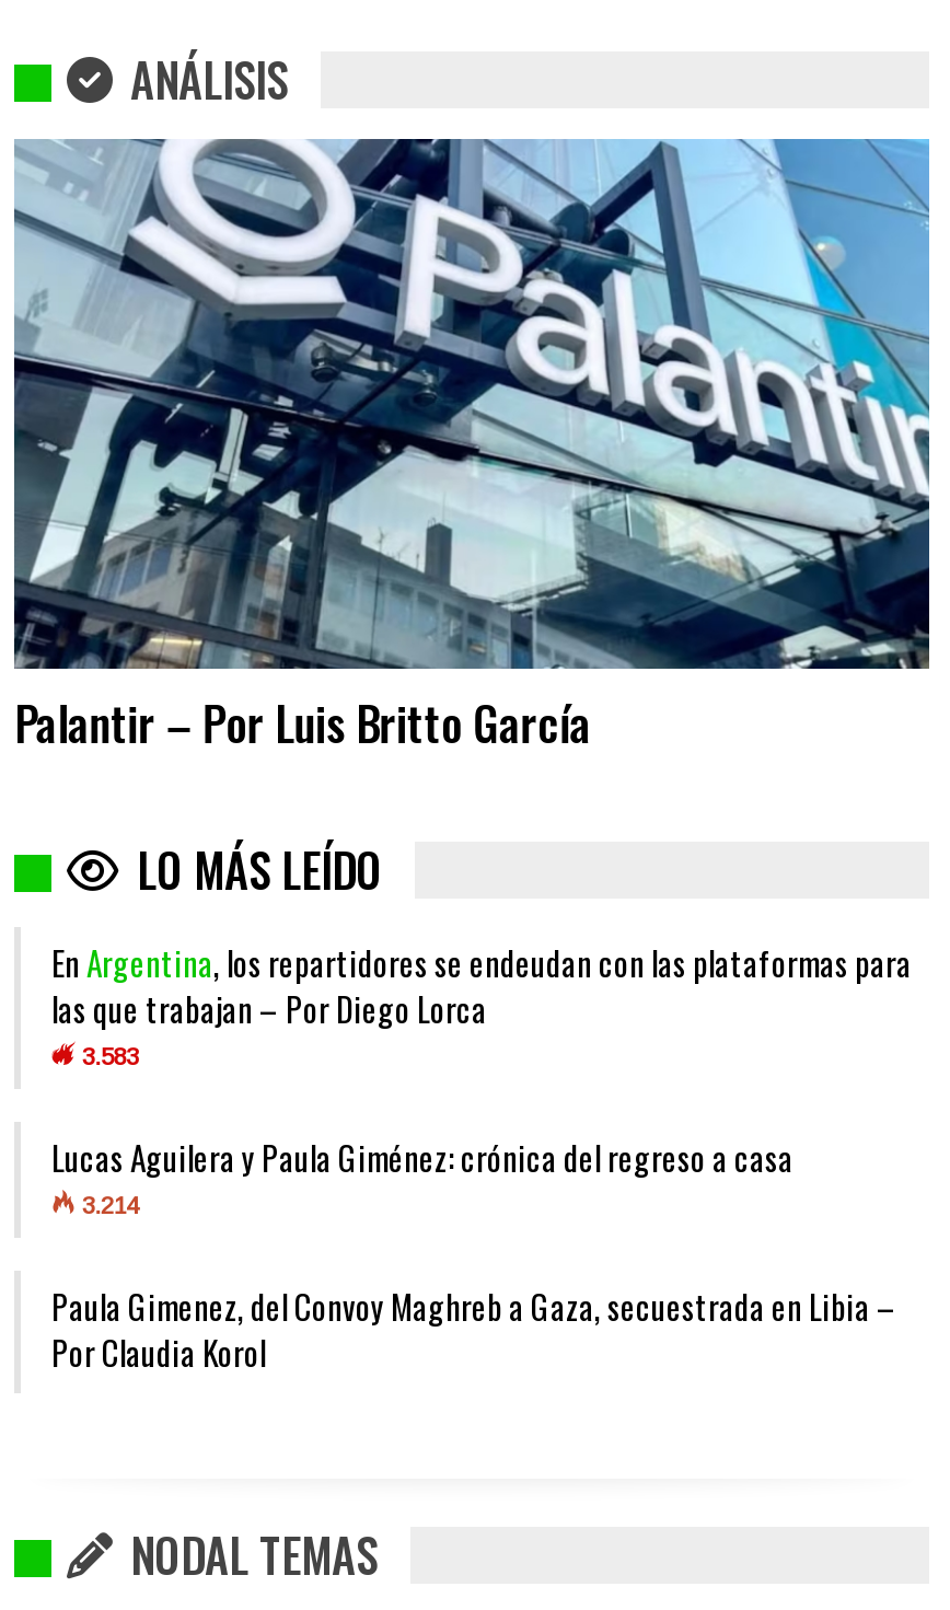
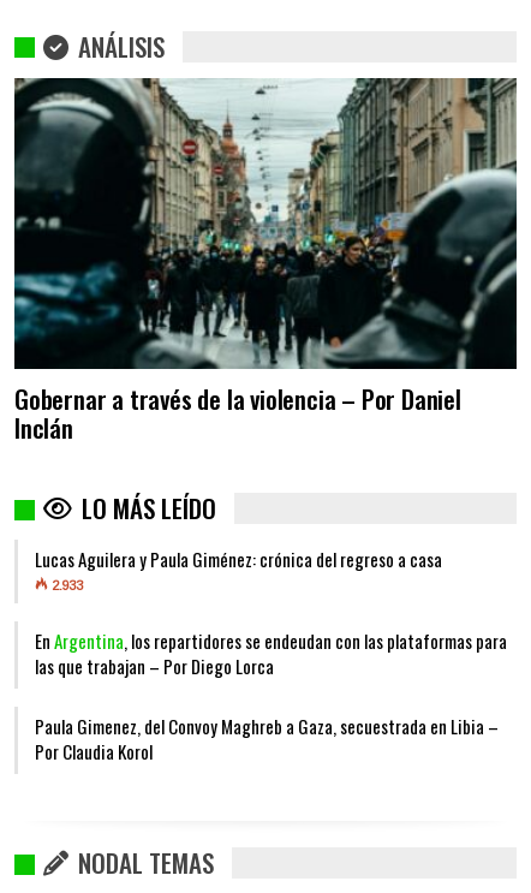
[12,137,931,757] [image] | Palantir – Por Luis Britto García -> [13,77,518,446] [image] | Gobernar a través de la violencia – Por Daniel | Inclán
moved [126,836,382,904] -> [76,490,216,527]: LO MÁS LEÍDO
none -> [51,579,83,593] 2.933
moved [51,939,912,1033] -> [35,628,507,680]: En Argentina, los repartidores se endeudan con las plataformas para | las que trabajan – Por Diego Lorca
[82,1044,139,1219] 3.583 | 3.214 -> none
moved [51,1134,793,1182] -> [35,546,442,573]: Lucas Aguilera y Paula Giménez: crónica del regreso a casa

